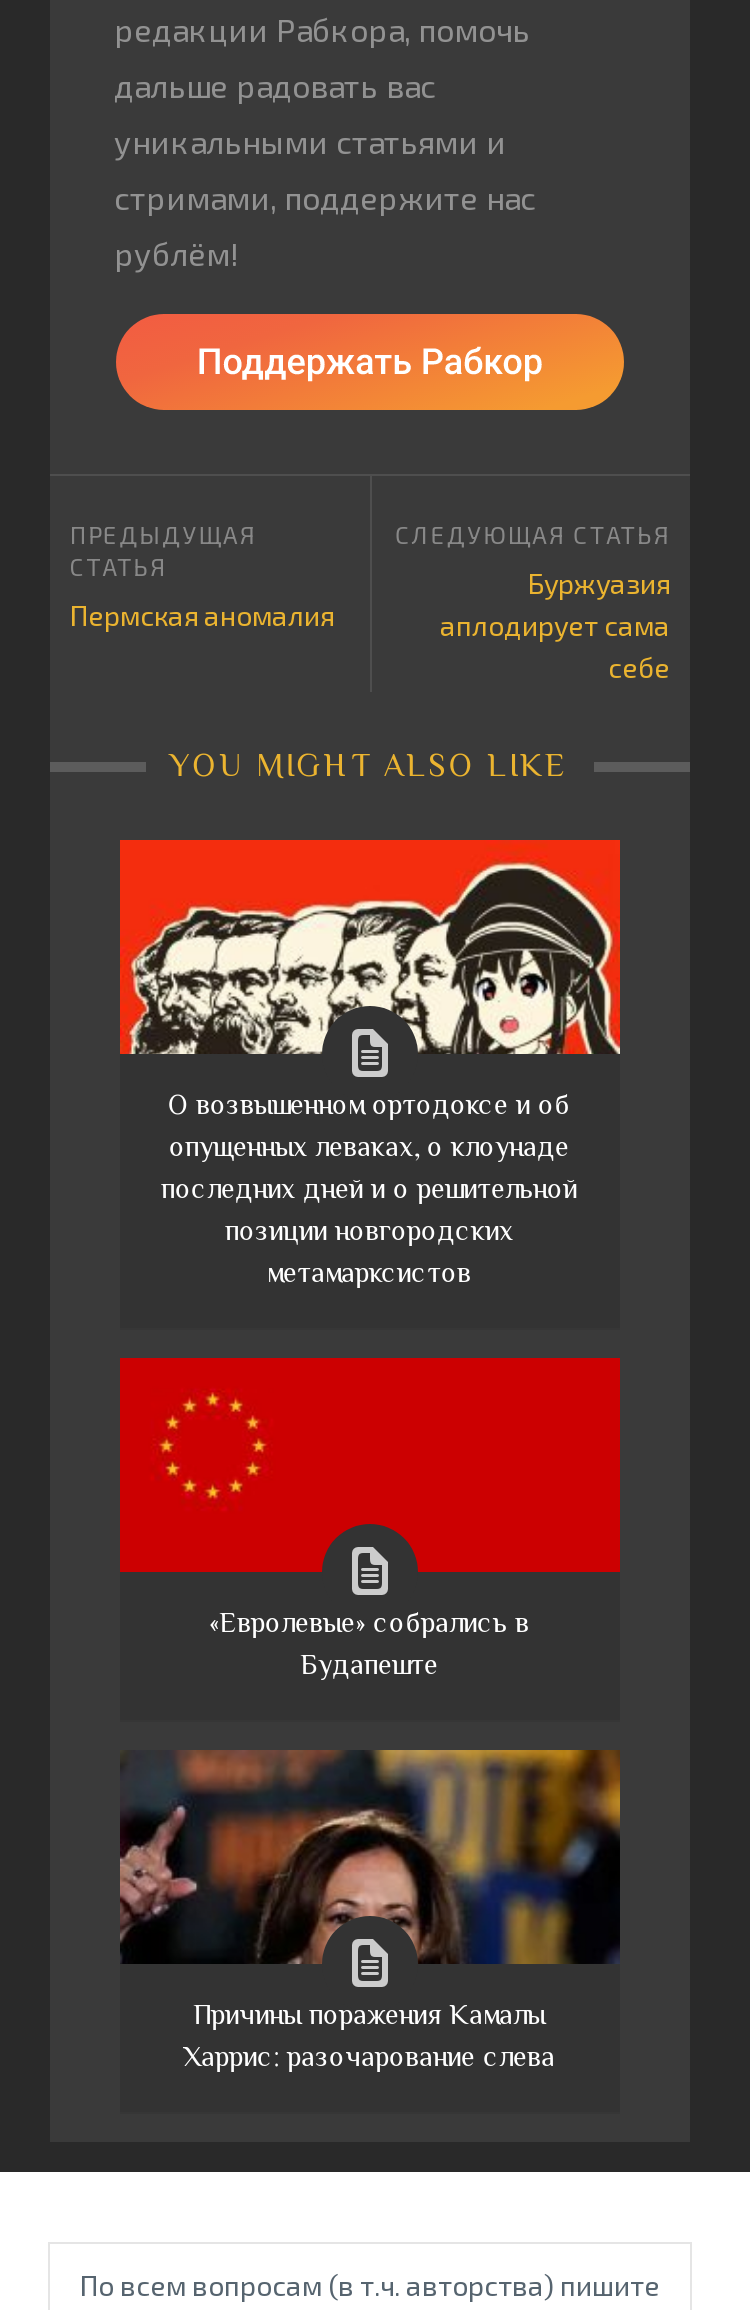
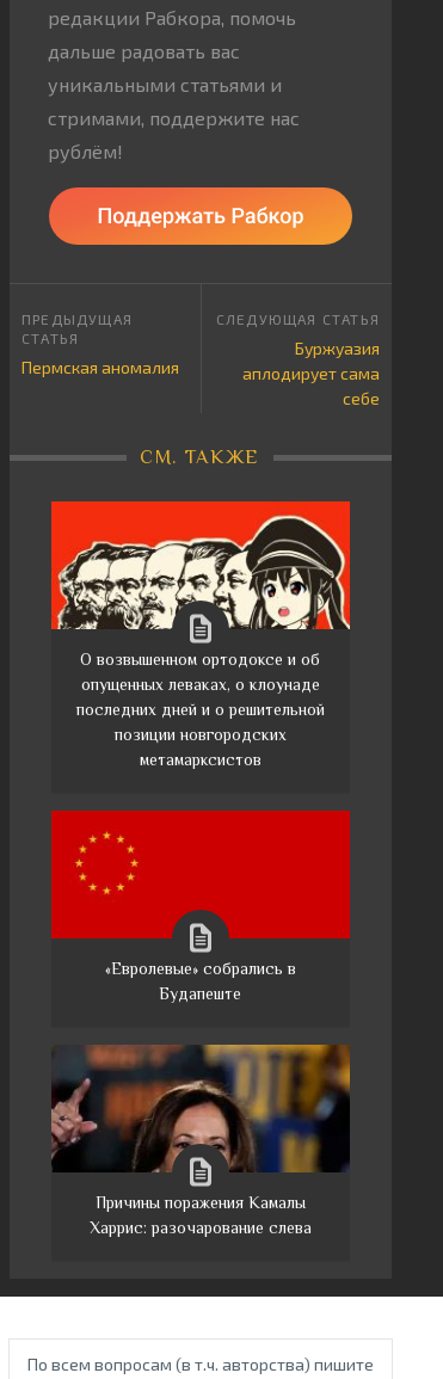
[147,748,593,784] YOU MIGHT ALSO LIKE -> [127,447,273,468] СМ. ТАКЖЕ

